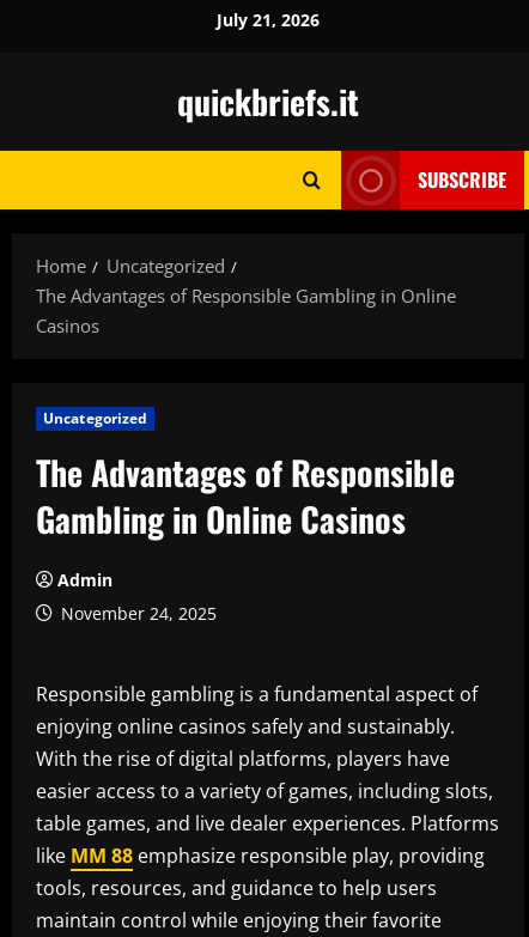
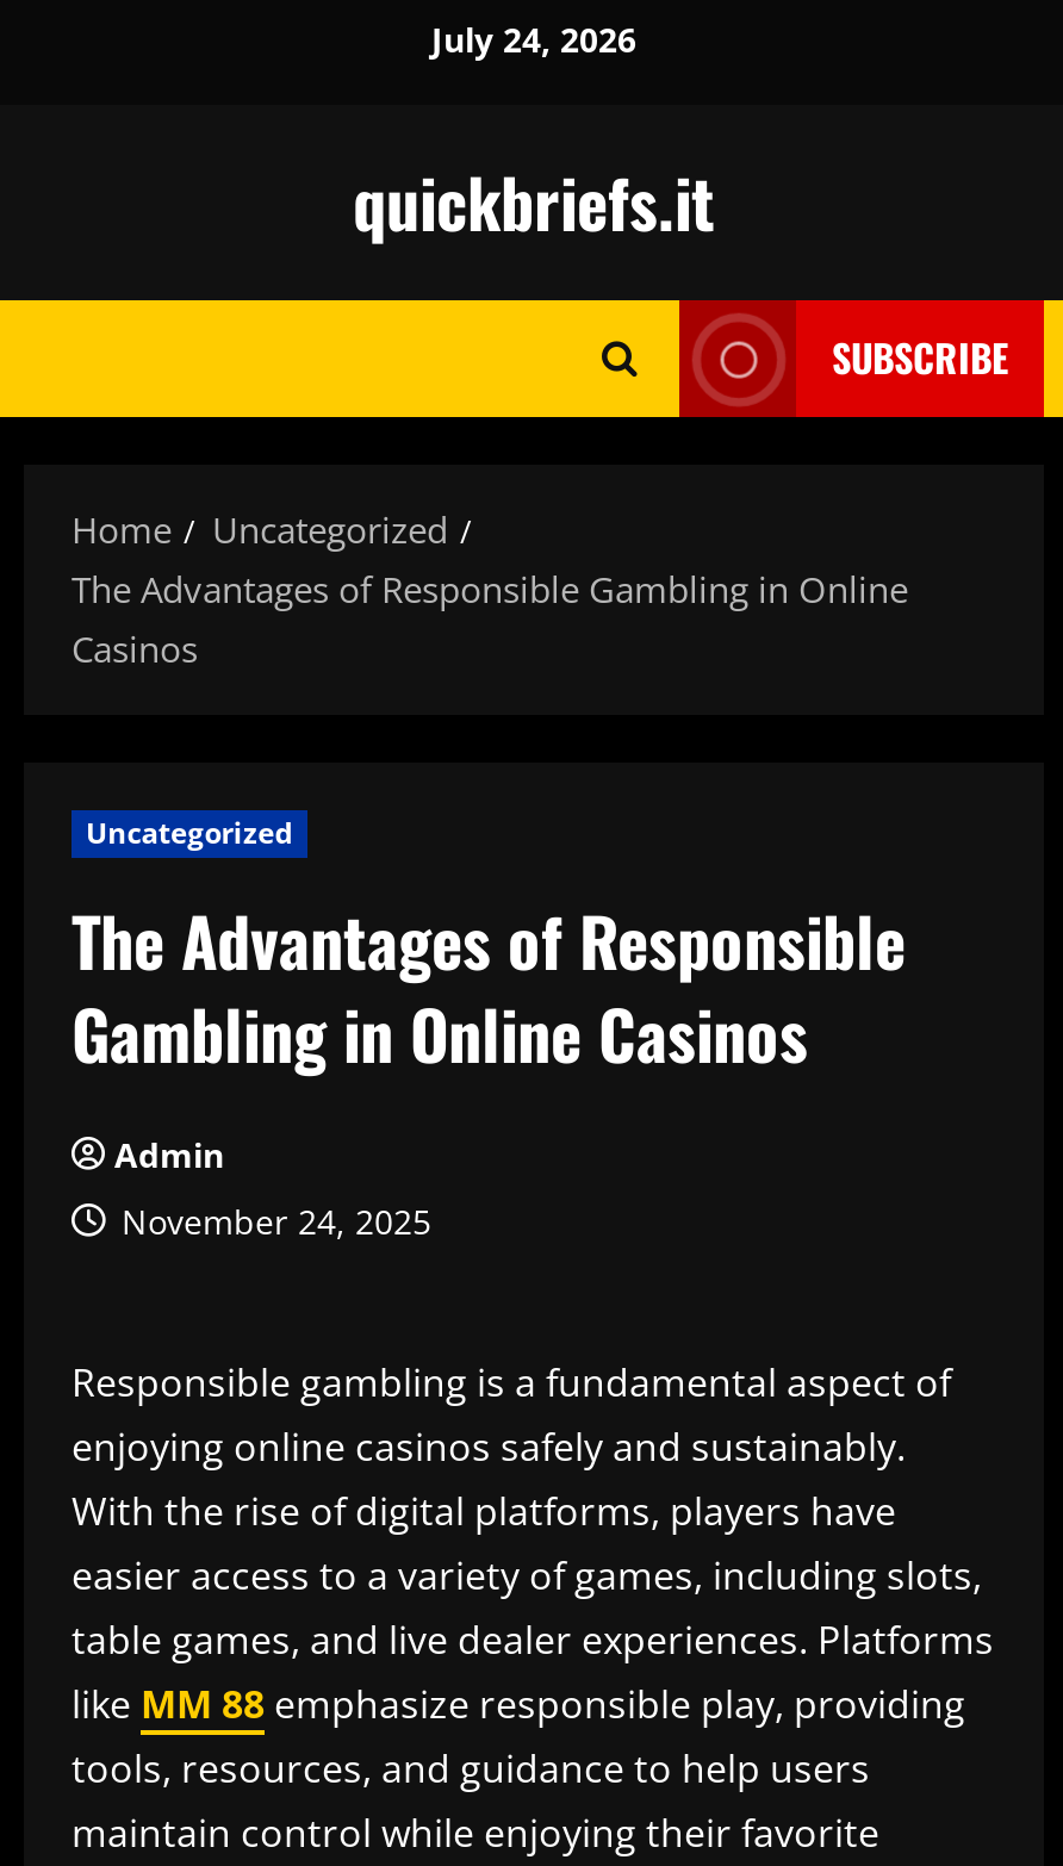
[217,8,320,31] July 21, 2026 -> [431,17,636,62] July 24, 2026

